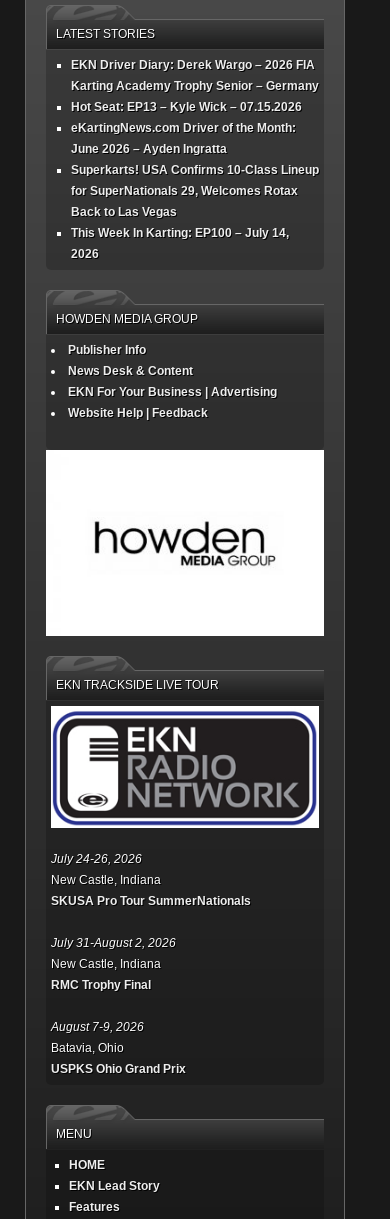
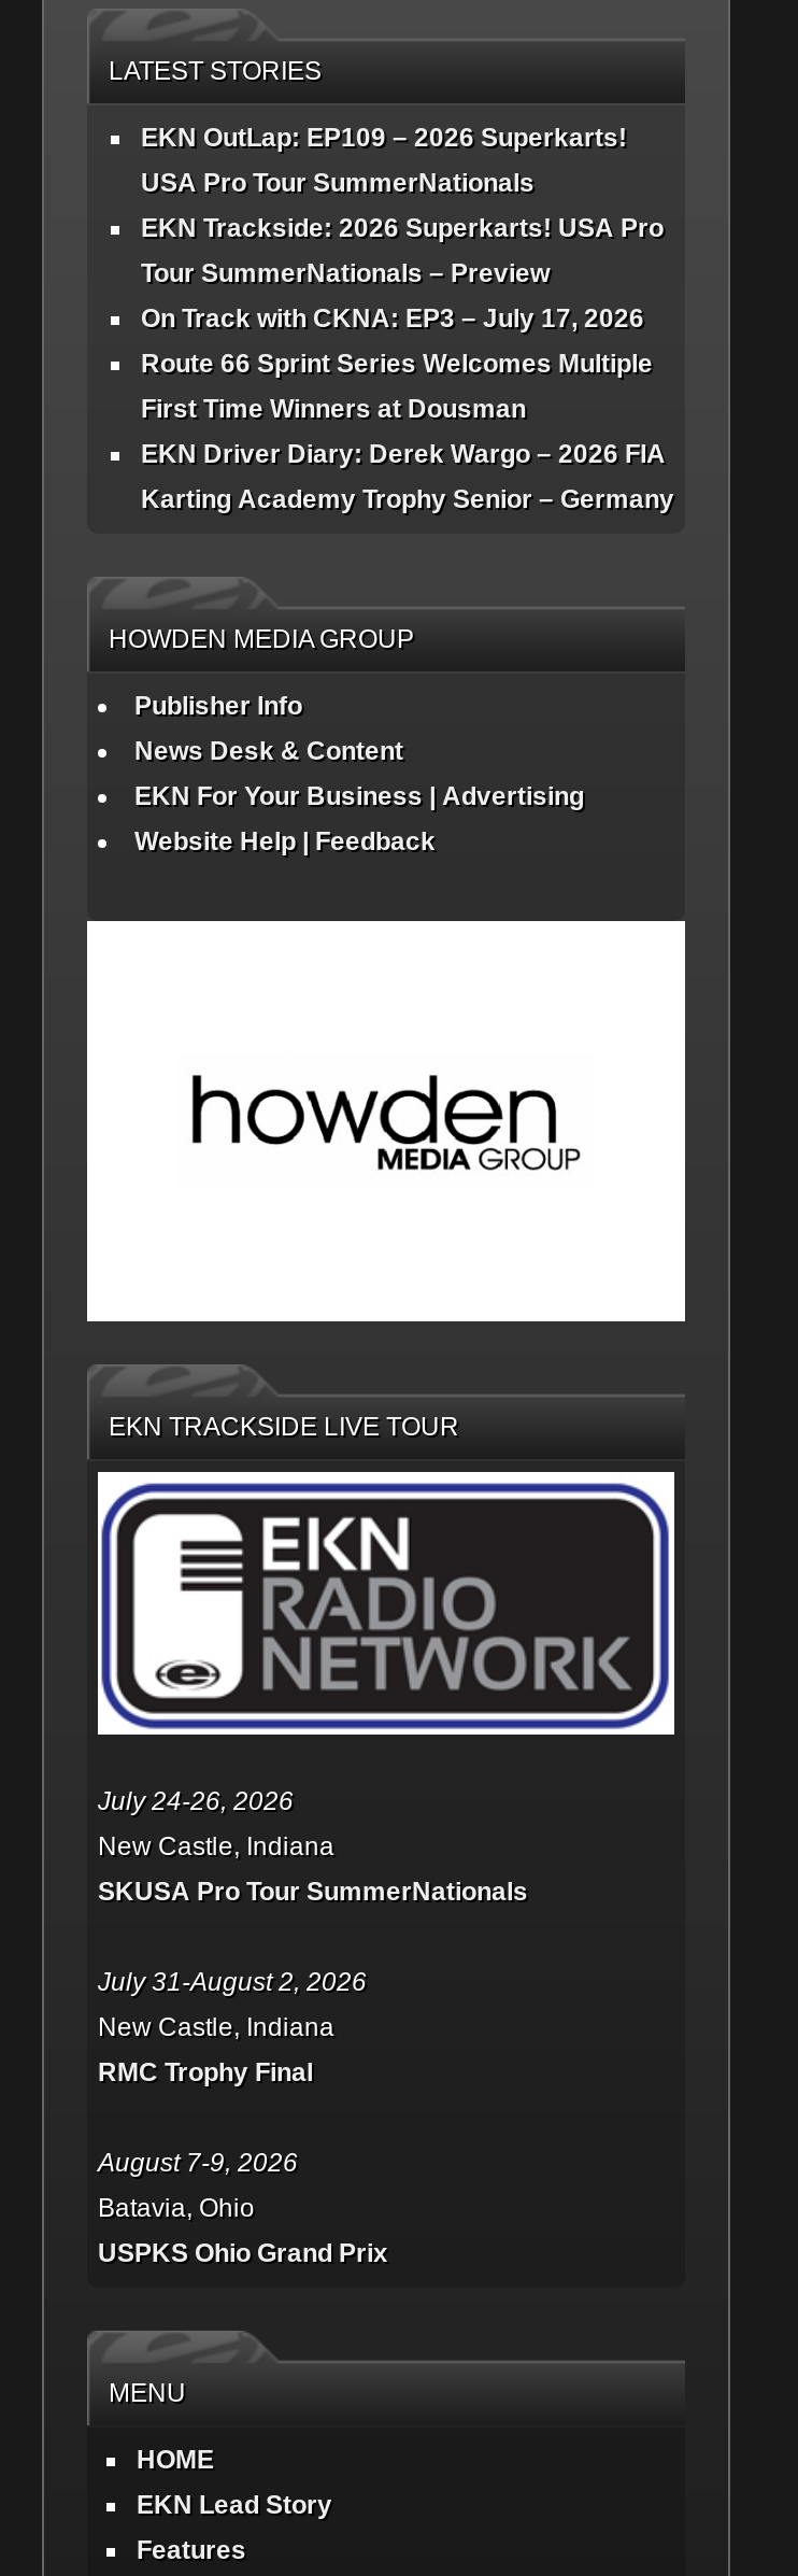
none -> [141,124,664,425] EKN OutLap: EP109 – 2026 Superkarts! | USA Pro Tour SummerNationals | EKN Trackside: 2026 Superkarts! USA Pro | Tour SummerNationals – Preview | On Track with CKNA: EP3 – July 17, 2026 | Route 66 Sprint Series Welcomes Multiple | First Time Winners at Dousman
moved [71,58,319,93] -> [141,440,674,515]: EKN Driver Diary: Derek Wargo – 2026 FIA | Karting Academy Trophy Senior – Germany
[71,100,319,261] Hot Seat: EP13 – Kyle Wick – 07.15.2026 | eKartingNews.com Driver of the Month: | June 2026 – Ayden Ingratta | Superkarts! USA Confirms 10-Class Lineup | for SuperNationals 29, Welcomes Rotax | Back to Las Vegas | This Week In Karting: EP100 – July 14, | 2026 -> none

